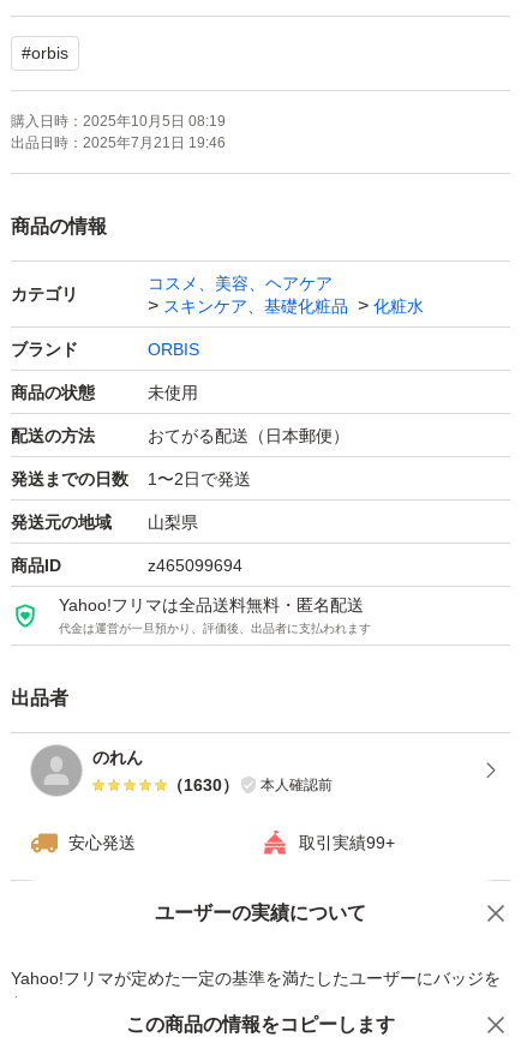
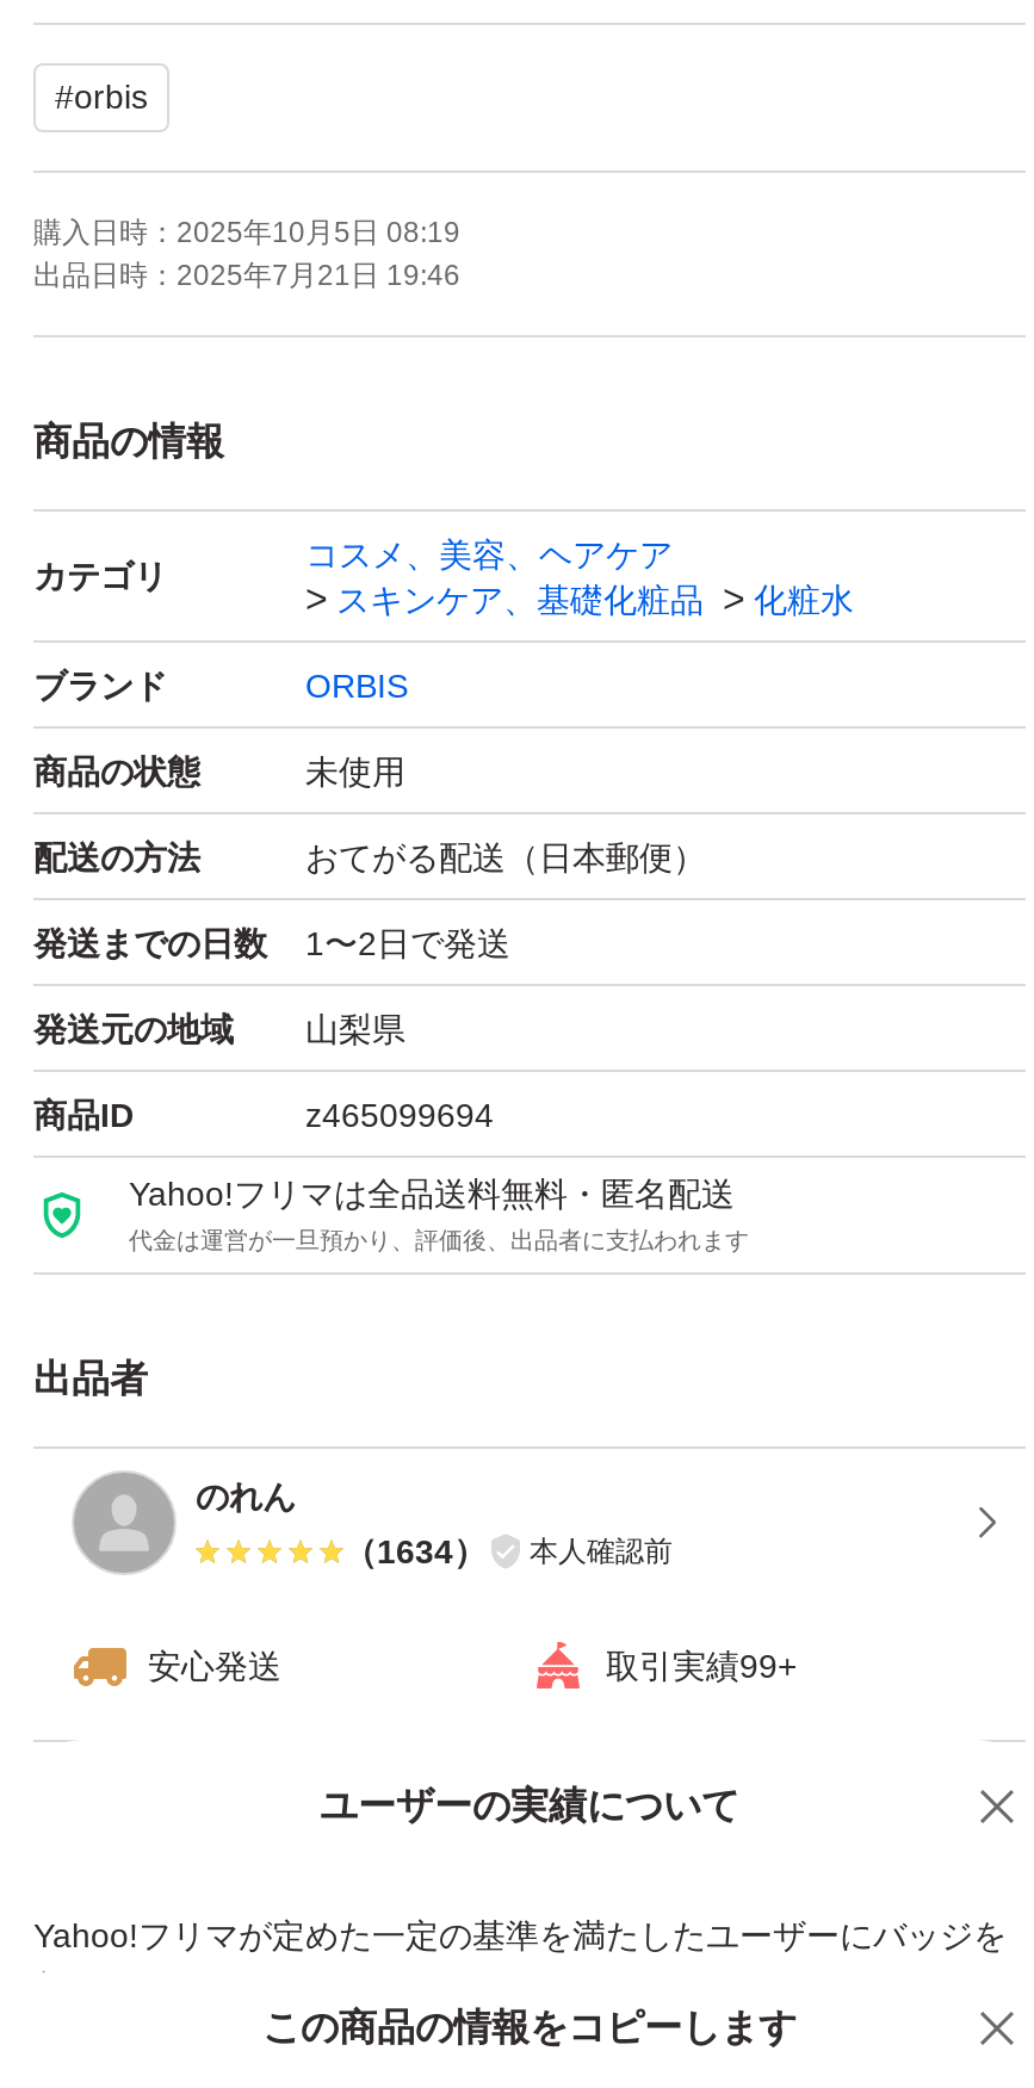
[167,775,333,794] （1630） 本人確認前 -> [343,1532,673,1570] （1634） 本人確認前

